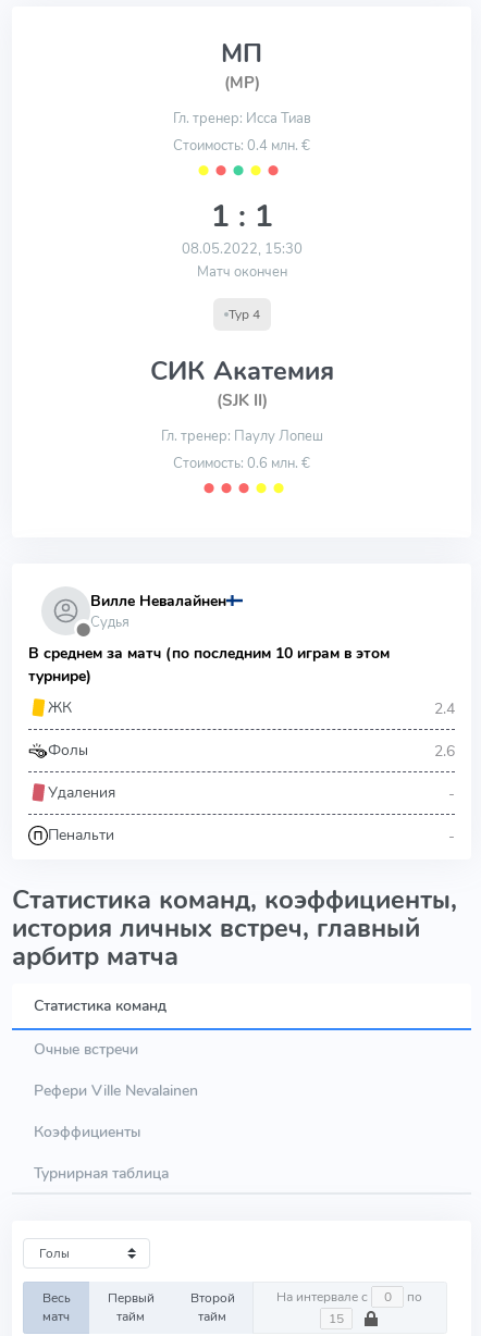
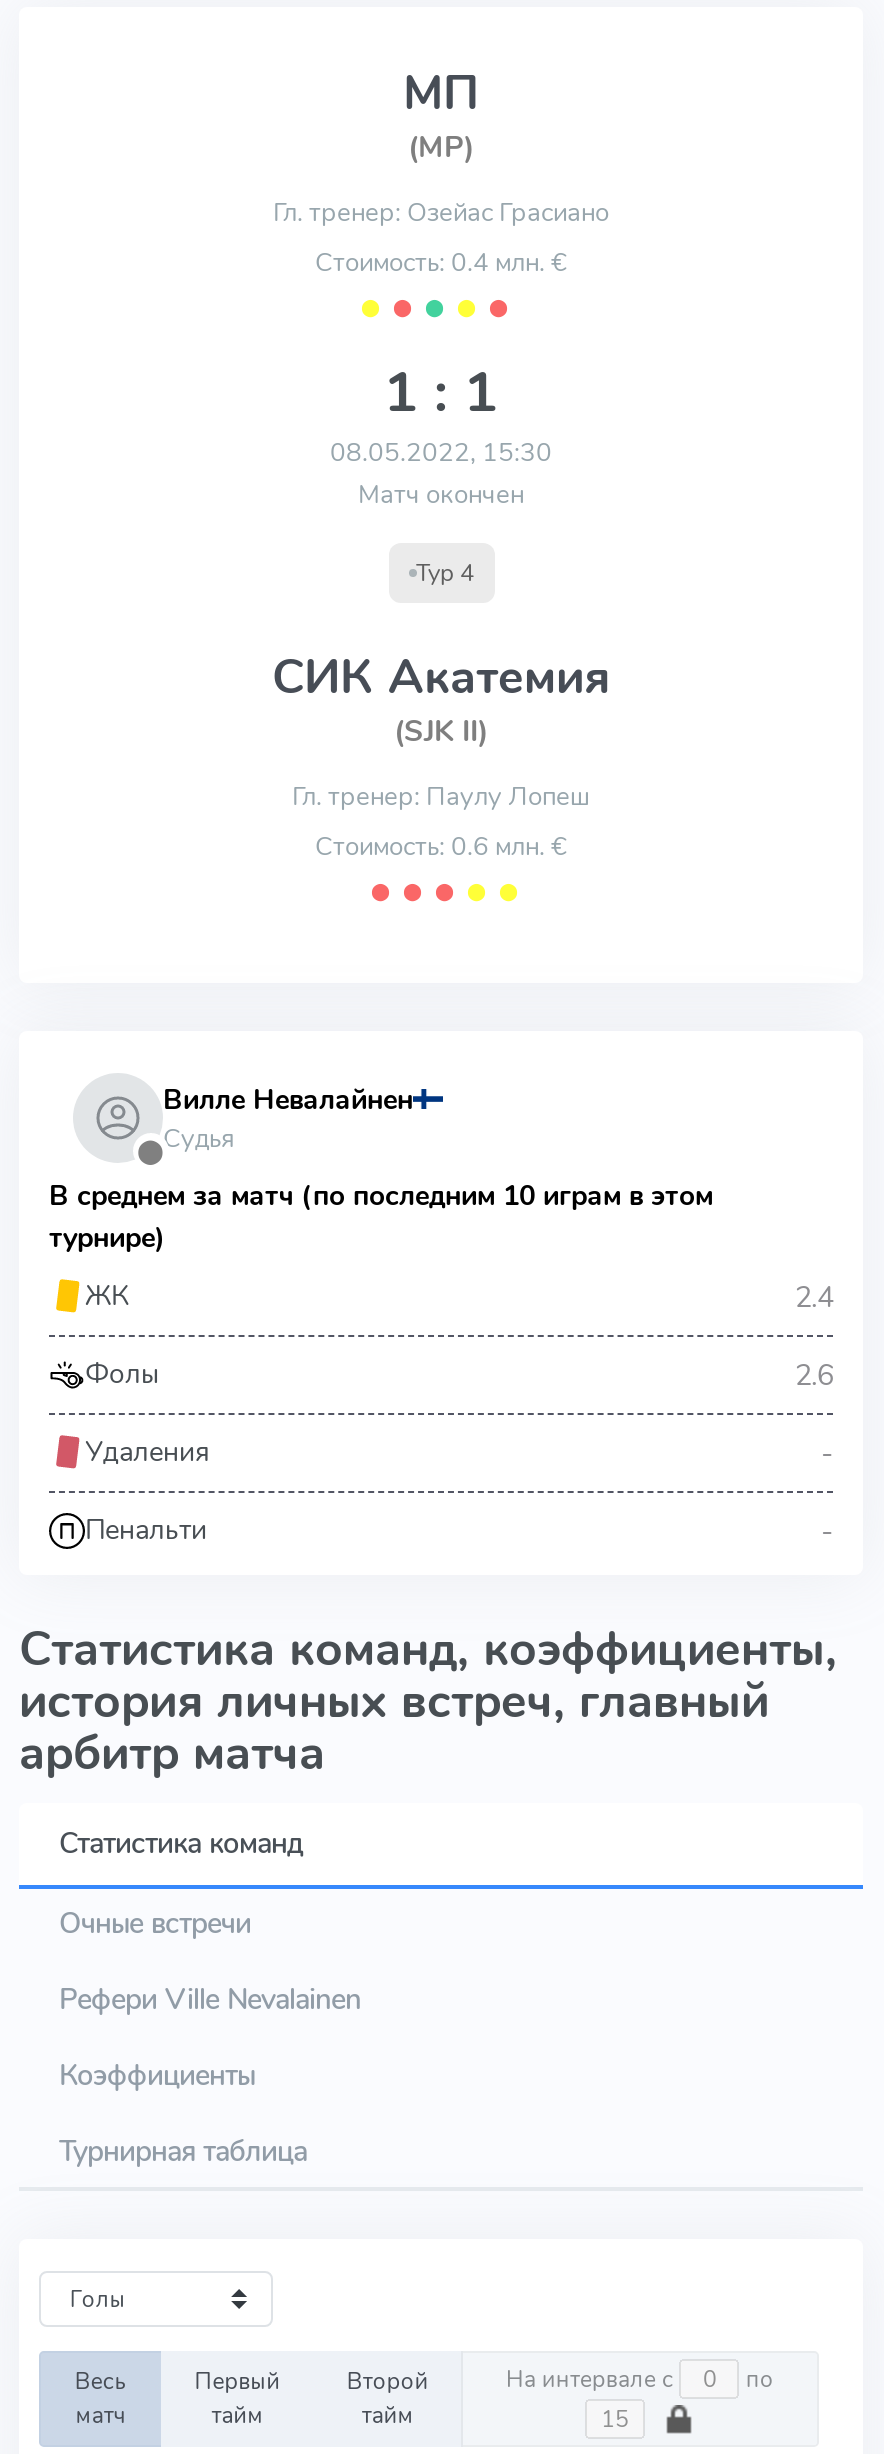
[172,109,311,128] Гл. тренер: Исса Тиав -> [273,195,609,231] Гл. тренер: Озейас Грасиано

